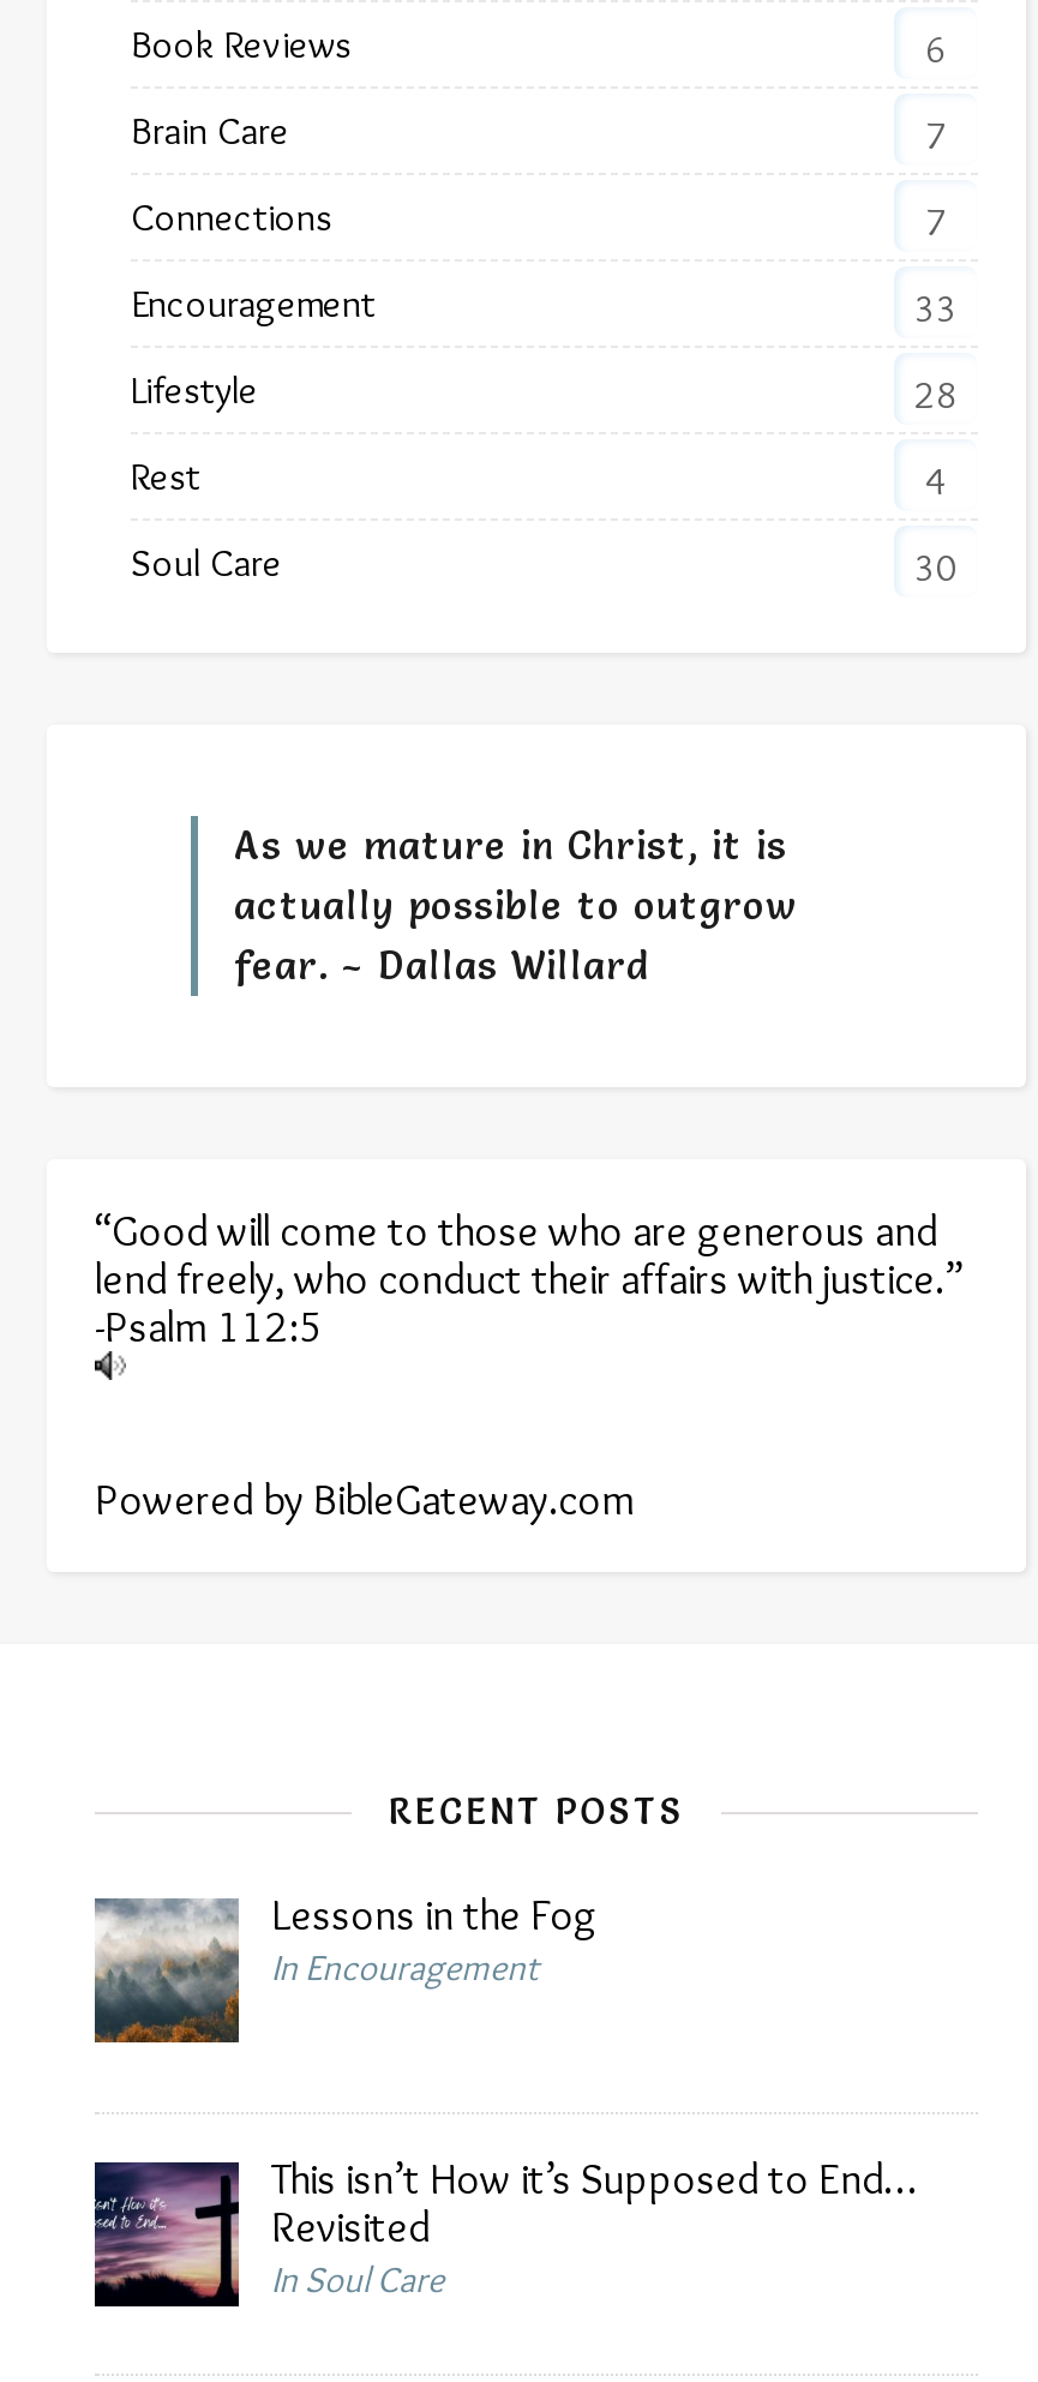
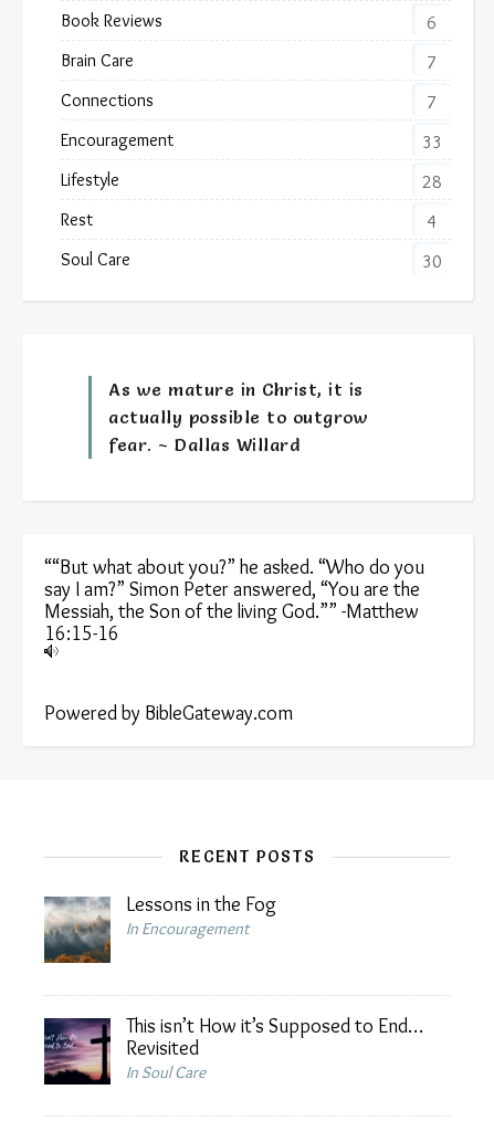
[95,1206,964,1355] “Good will come to those who are generous and | lend freely, who conduct their affairs with justice.” | -Psalm 112:5 -> [44,555,424,646] ““But what about you?” he asked. “Who do you | say I am?” Simon Peter answered, “You are the | Messiah, the Son of the living God.”” - Matthew | 16:15-16

